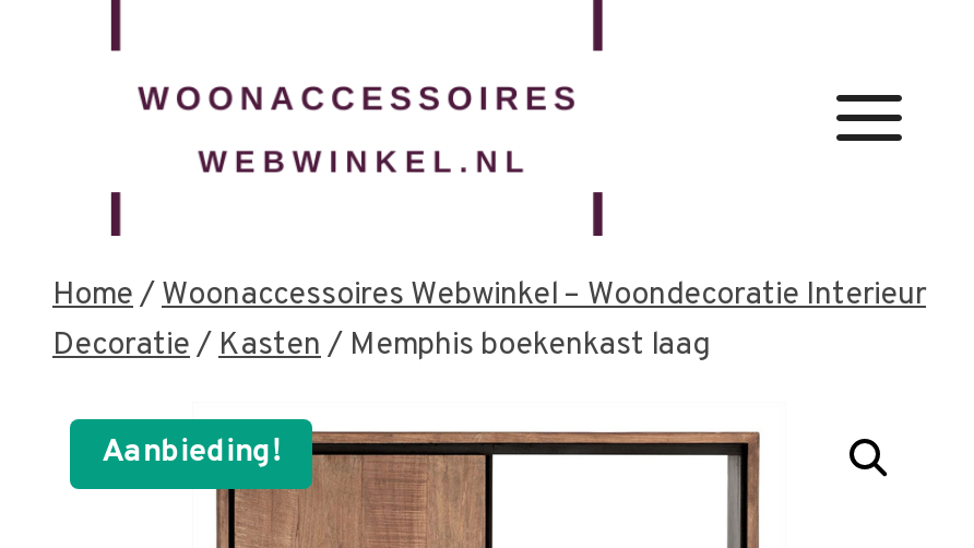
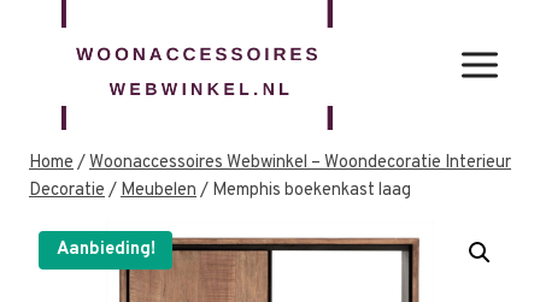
[52,324,710,366] Decoratie / Kasten / Memphis boekenkast laag -> [29,179,411,202] Decoratie / Meubelen / Memphis boekenkast laag

